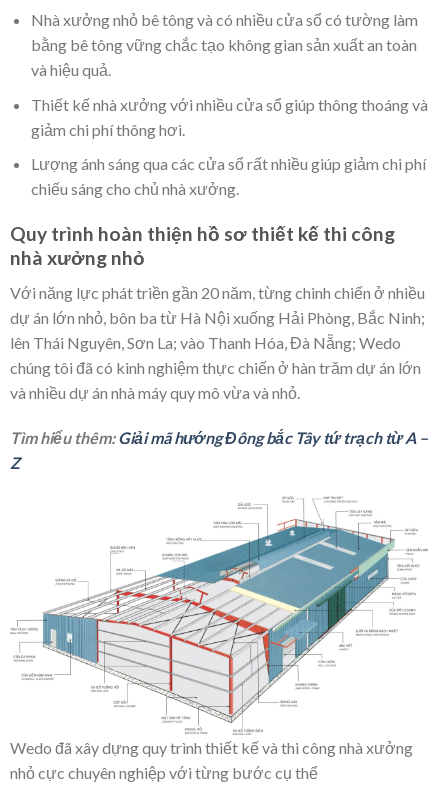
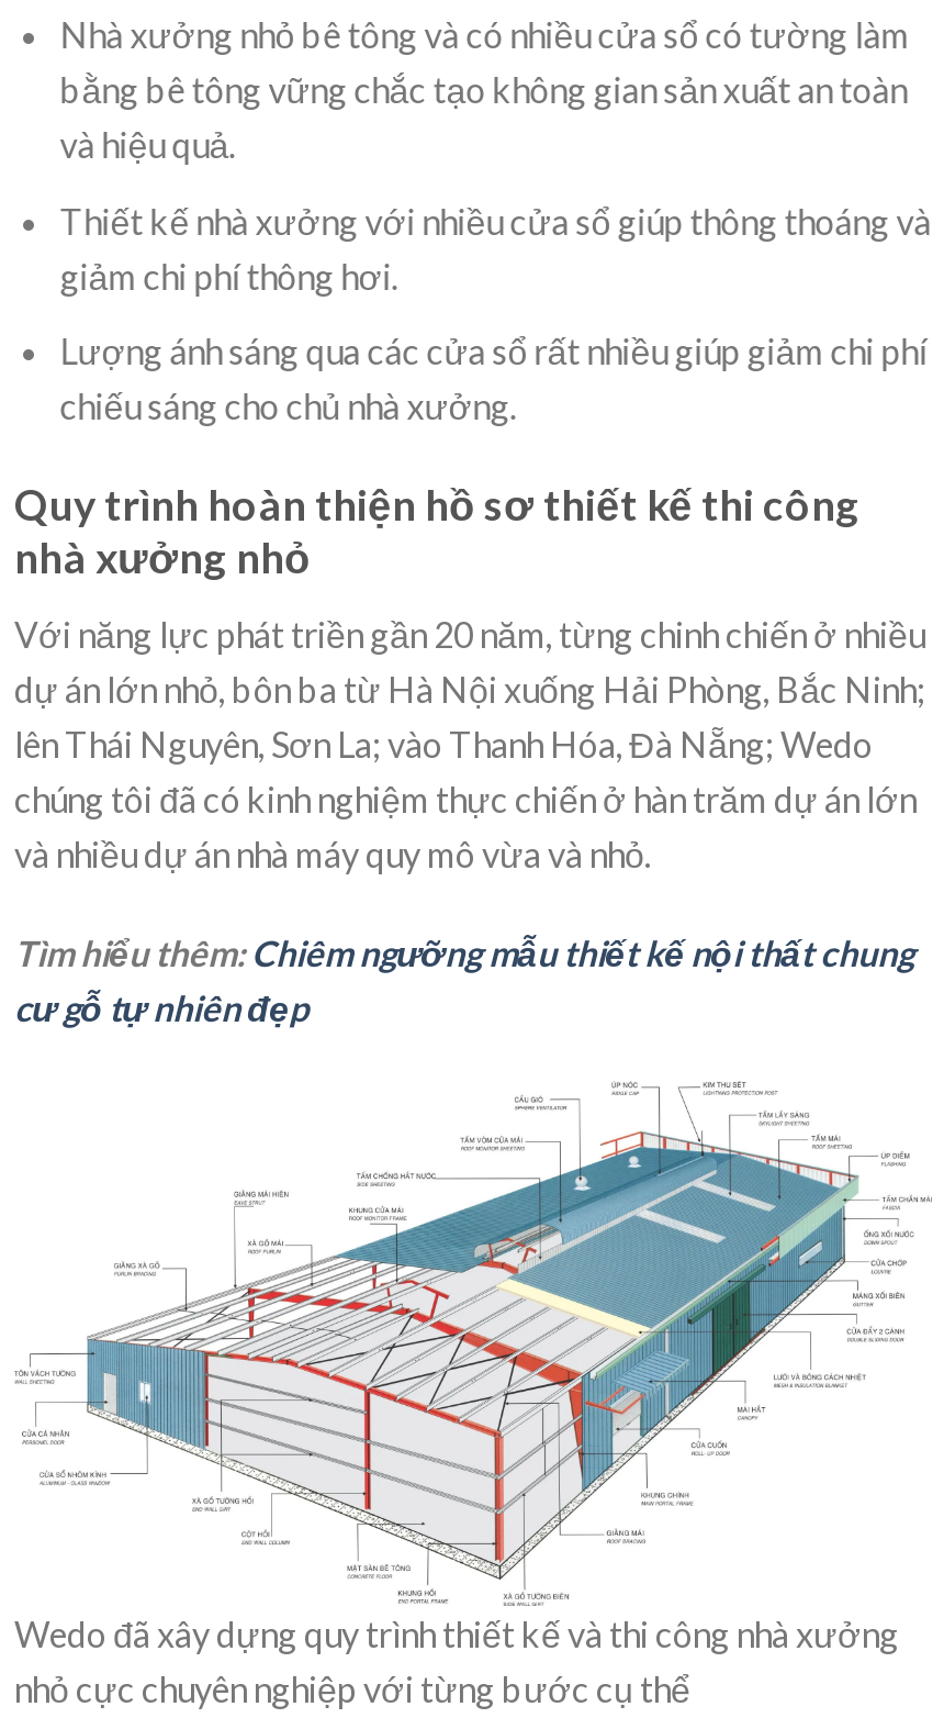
[10,428,428,472] Tìm hiểu thêm: Giải mã hướng Đông bắc Tây tứ trạch từ A – | Z -> [14,932,914,1029] Tìm hiểu thêm: Chiêm ngưỡng mẫu thiết kế nội thất chung | cư gỗ tự nhiên đẹp

